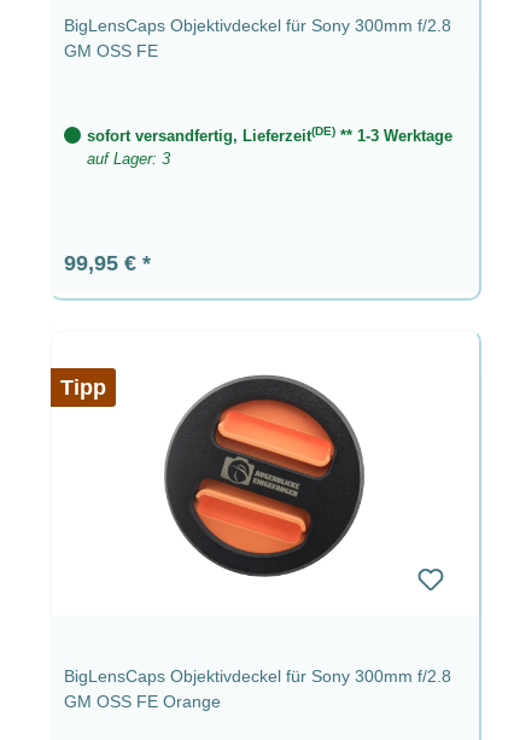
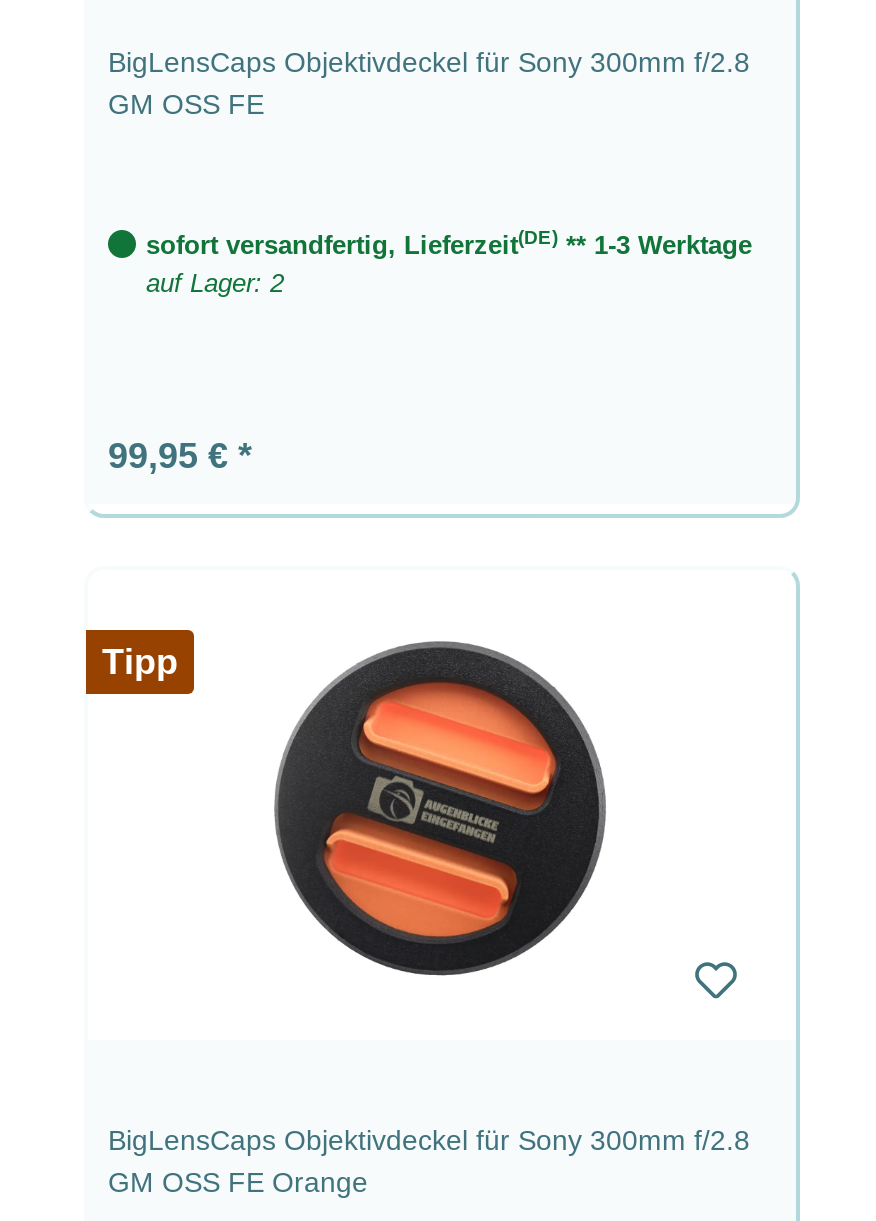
[87,149,170,168] auf Lager: 3 -> [146,268,284,298] auf Lager: 2

